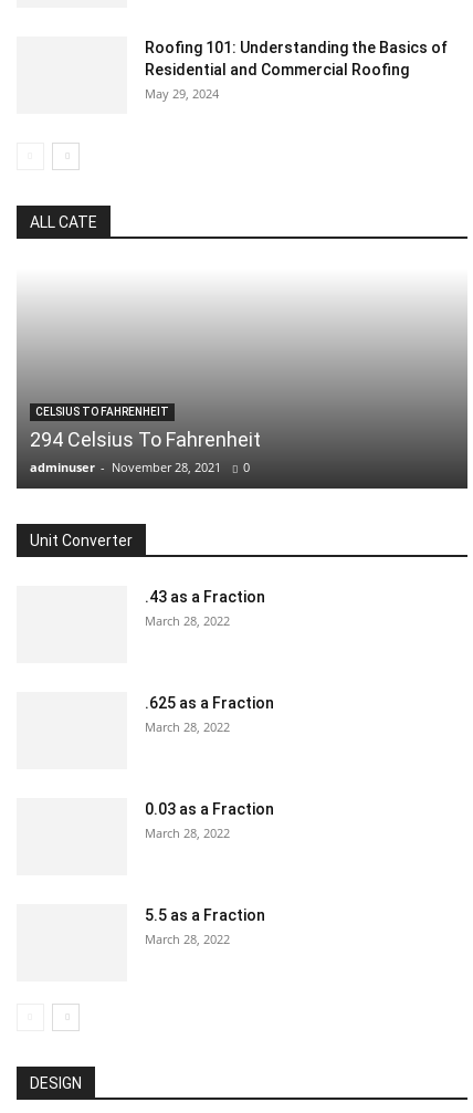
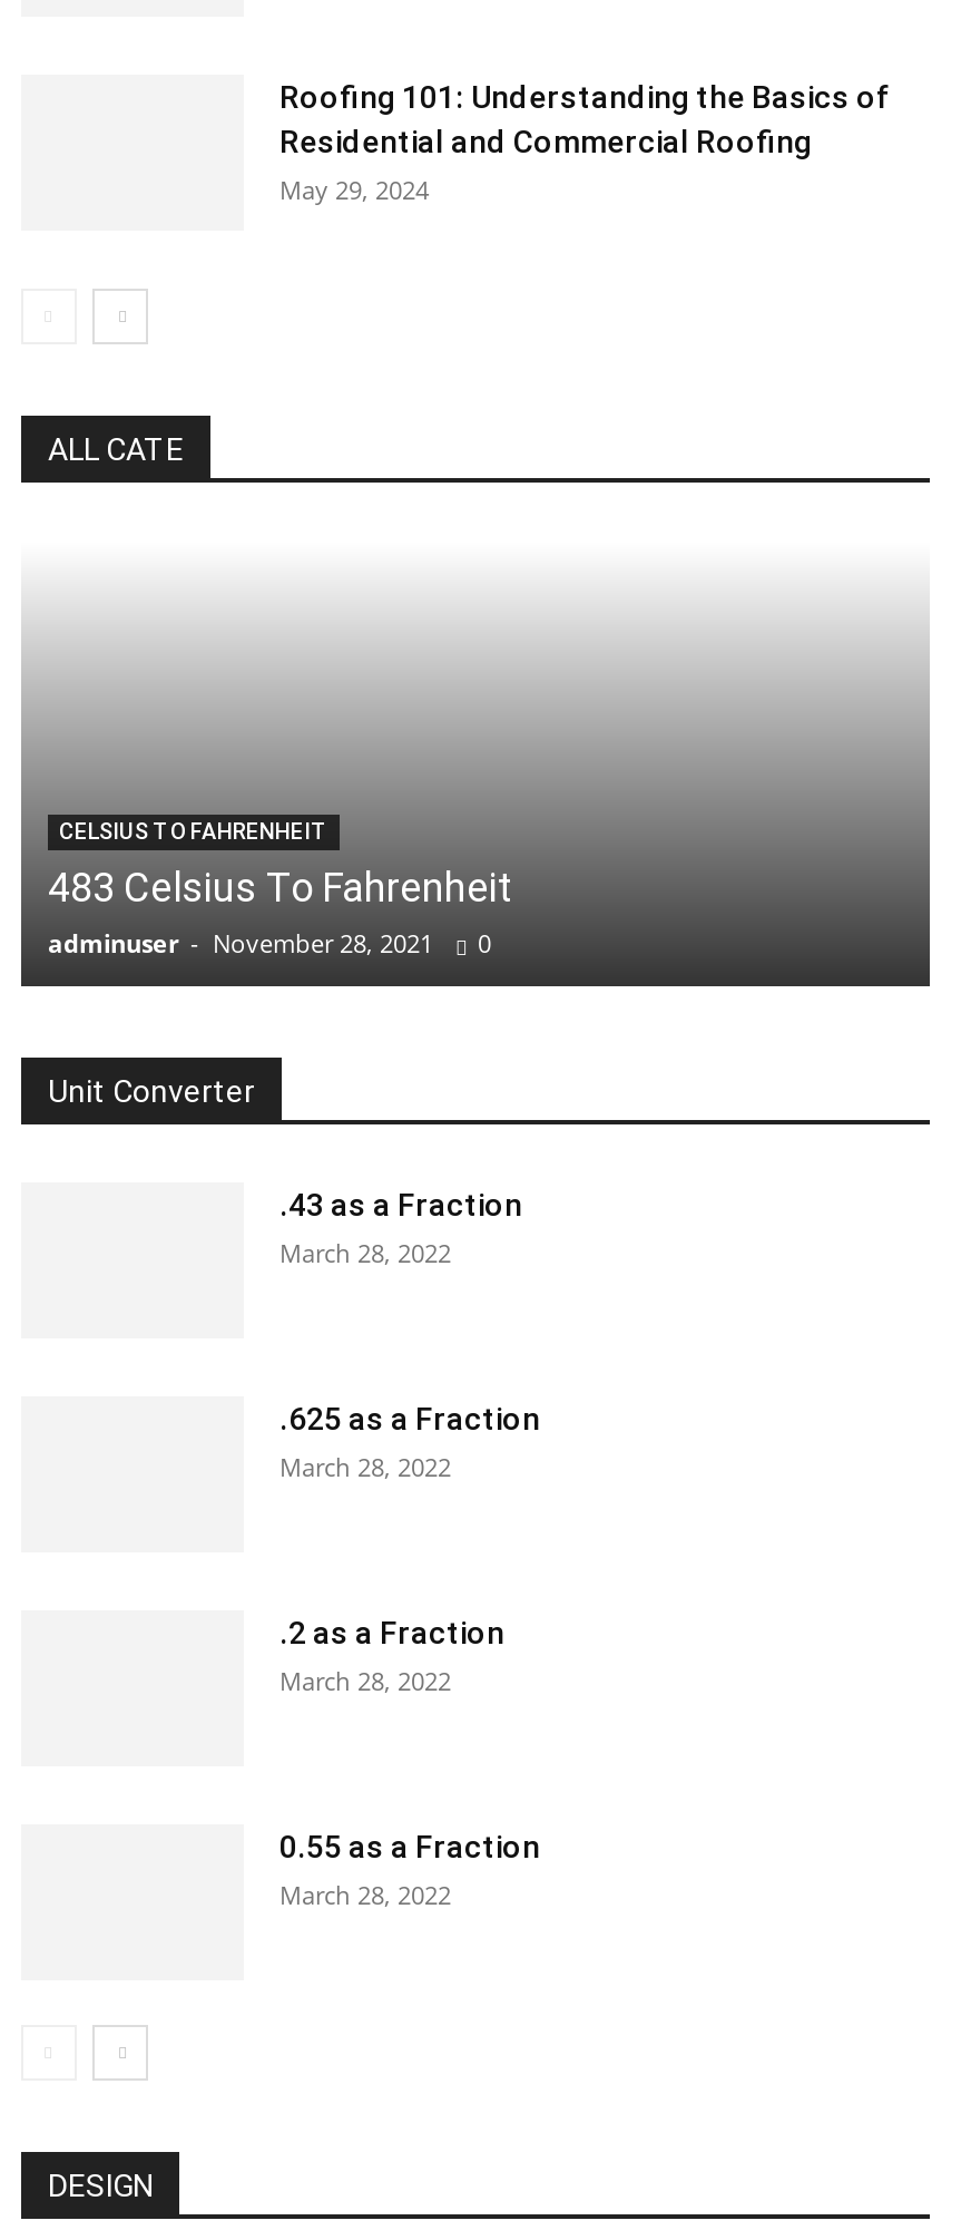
[30,428,261,451] 294 Celsius To Fahrenheit -> [48,863,513,910] 483 Celsius To Fahrenheit
[145,800,274,818] 0.03 as a Fraction -> [279,1615,504,1650] .2 as a Fraction
[145,906,265,924] 5.5 as a Fraction -> [279,1829,540,1864] 0.55 as a Fraction

